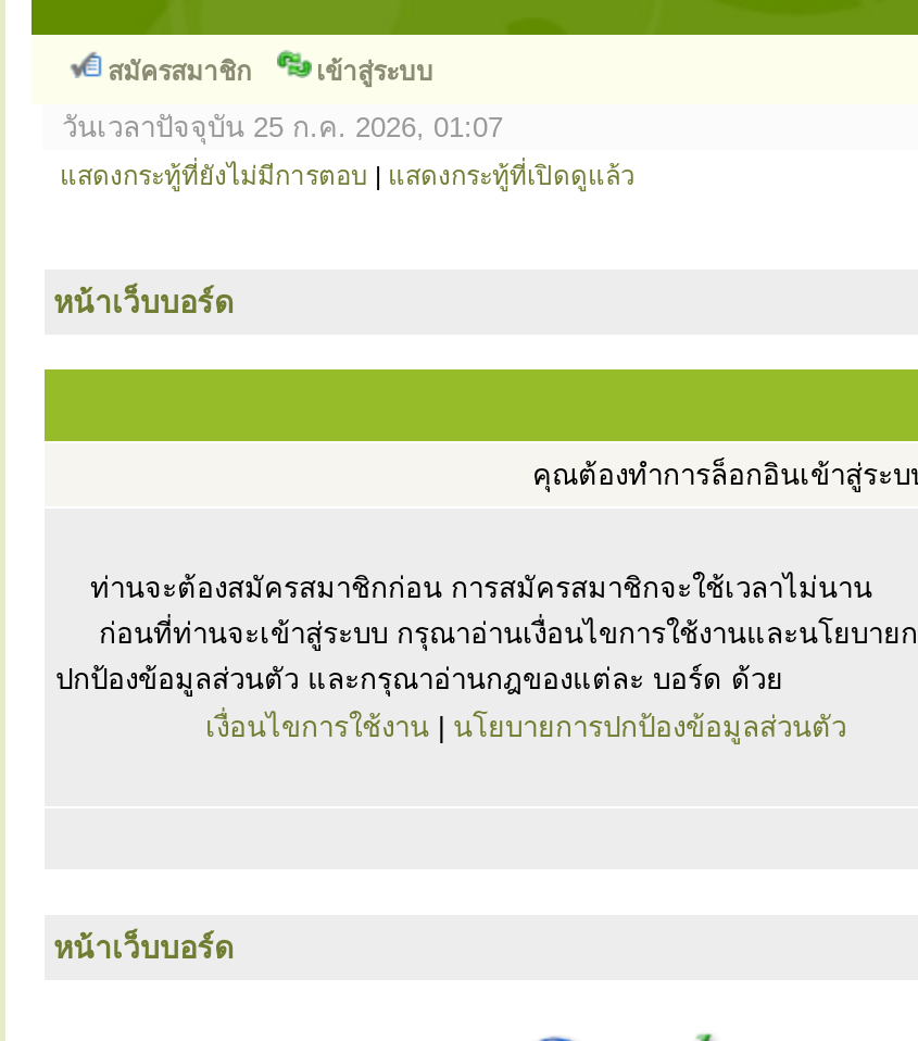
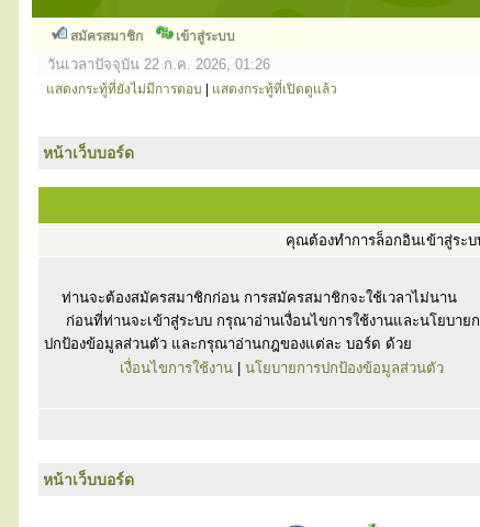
[62,111,520,143] วันเวลาปัจจุบัน 25 ก.ค. 2026, 01:07 -> [47,56,279,73] วันเวลาปัจจุบัน 22 ก.ค. 2026, 01:26

